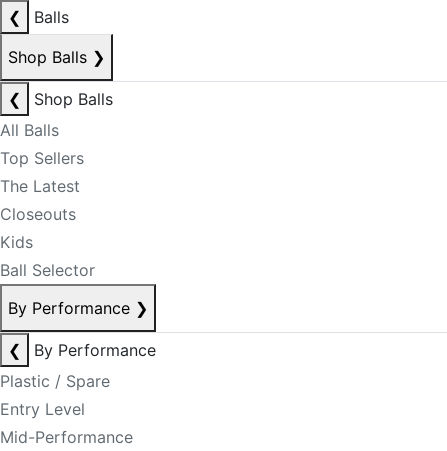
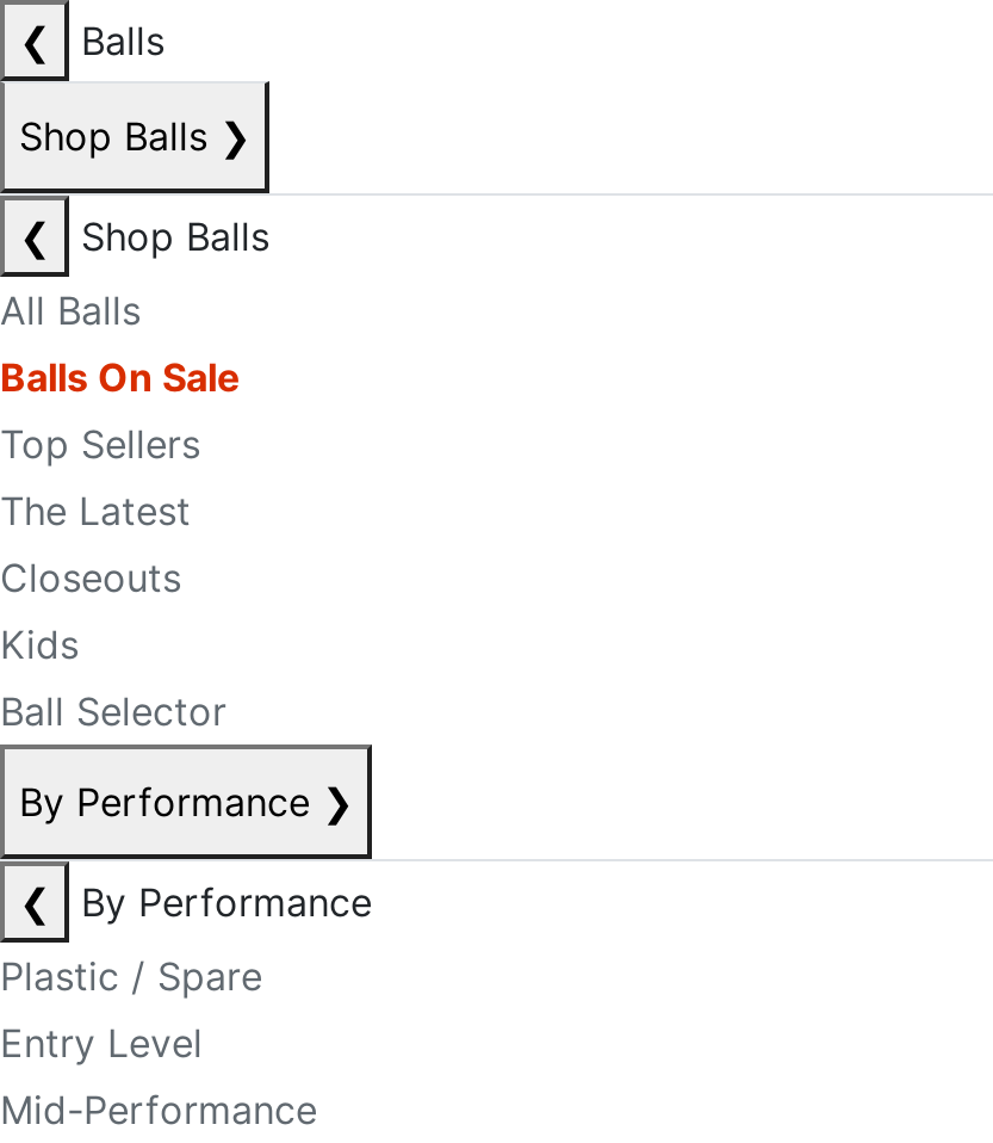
none -> [0,353,241,401] Balls On Sale

